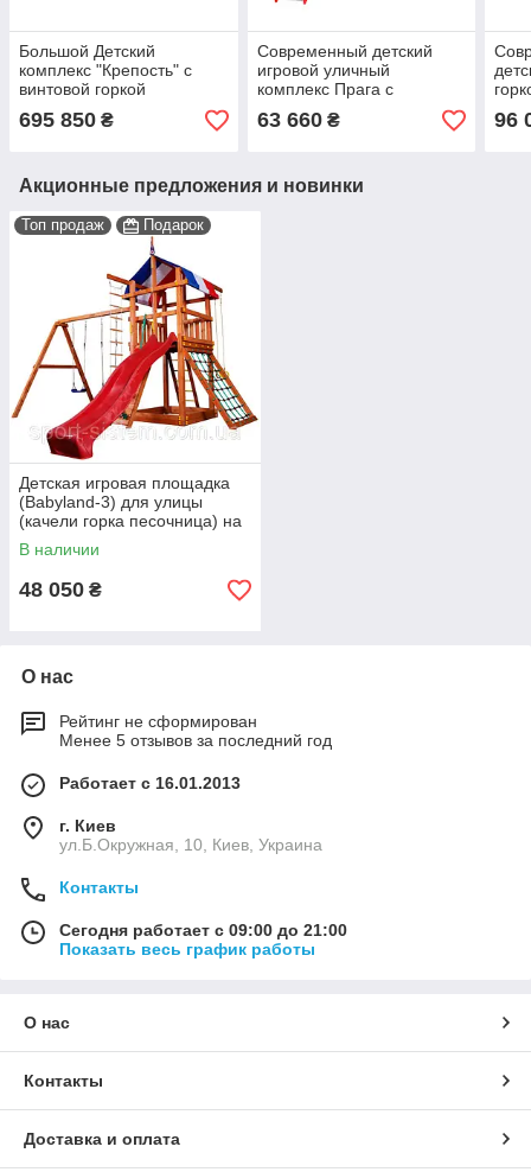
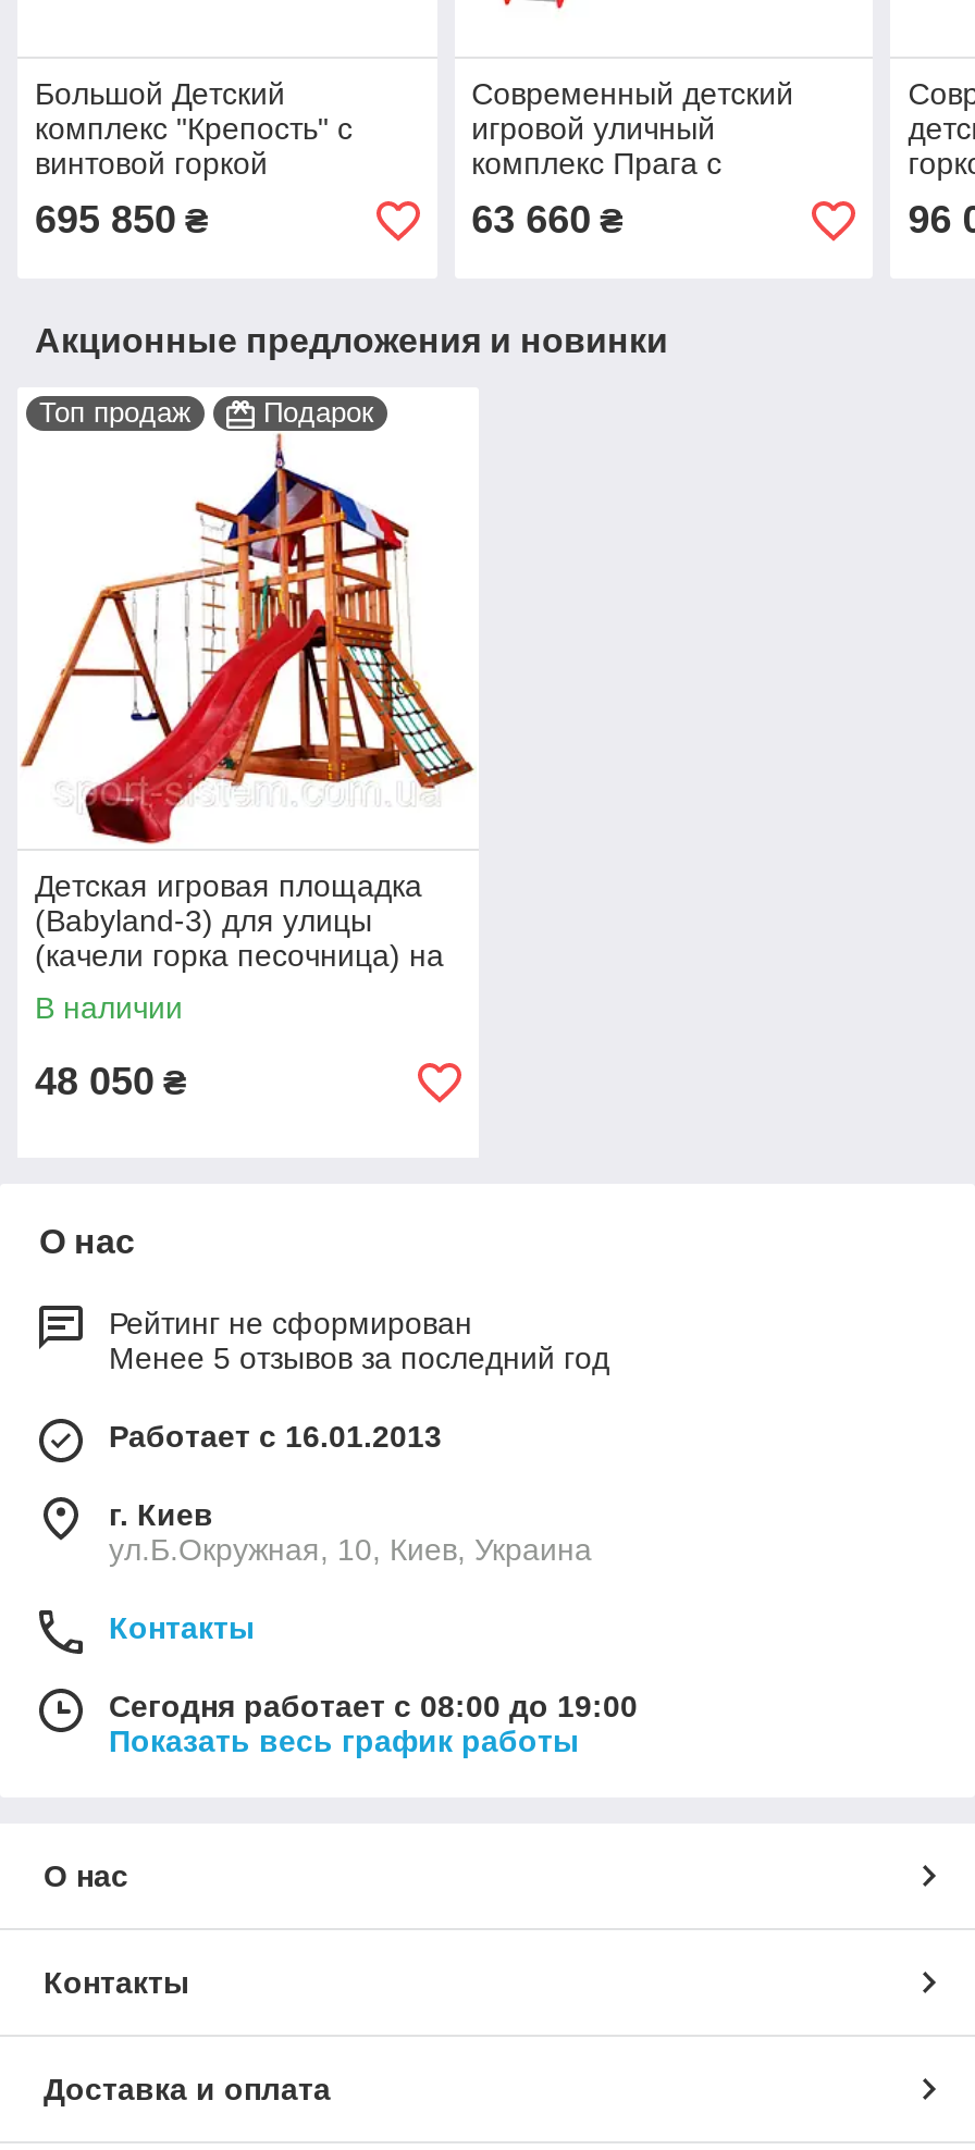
[59,921,347,940] Сегодня работает с 09:00 до 21:00 -> [109,1689,638,1724] Сегодня работает с 08:00 до 19:00

